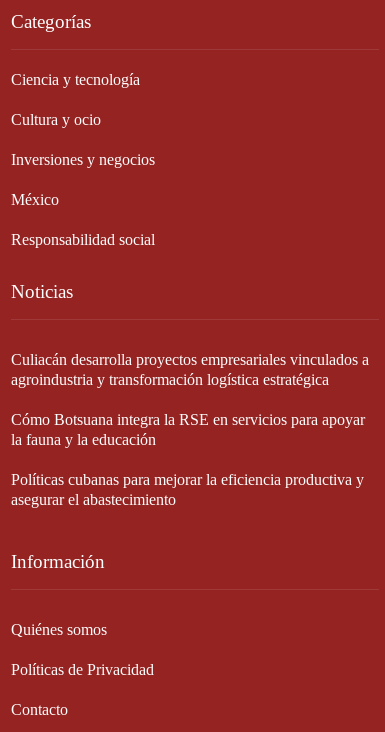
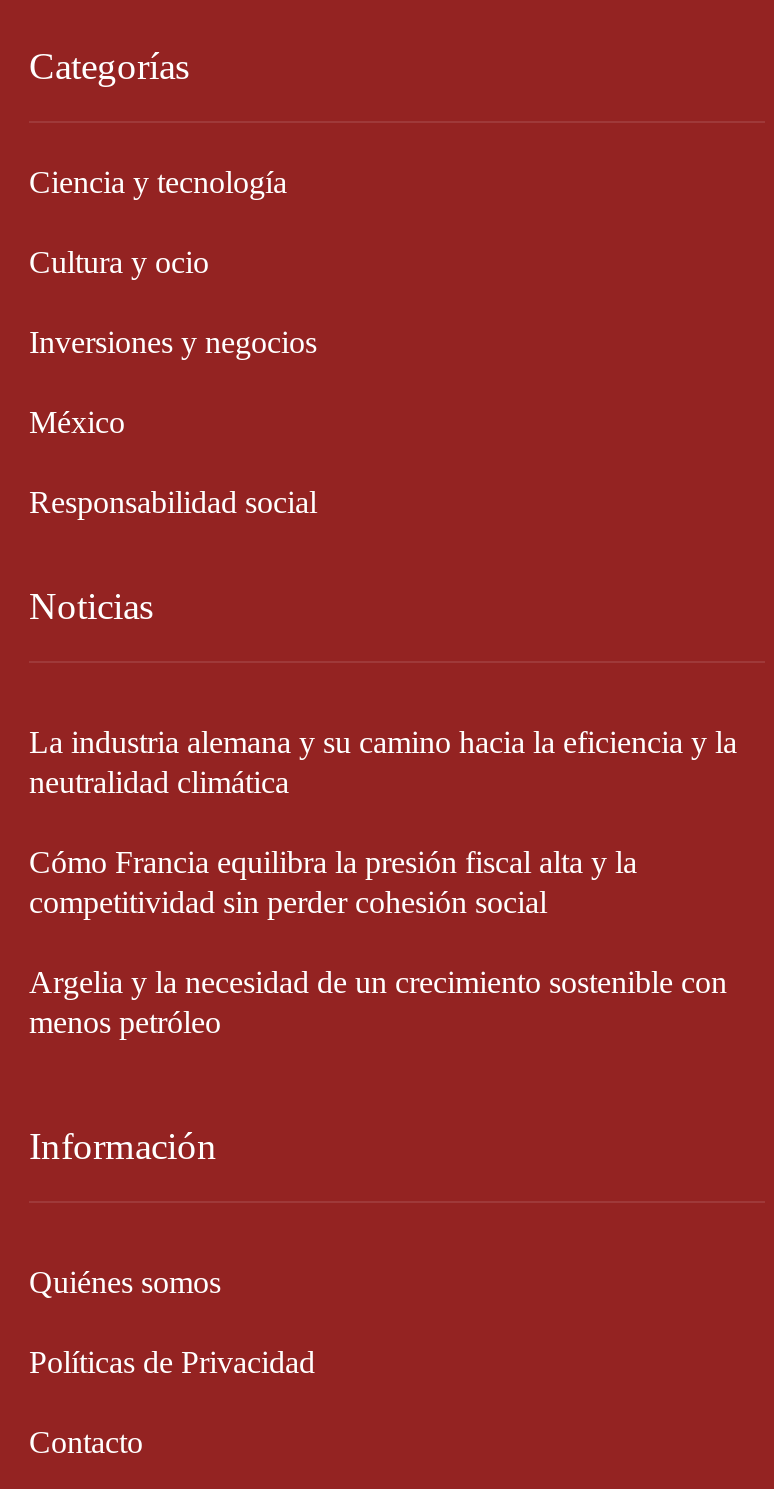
[11,351,369,388] Culiacán desarrolla proyectos empresariales vinculados a | agroindustria y transformación logística estratégica -> [29,726,737,800] La industria alemana y su camino hacia la eficiencia y la | neutralidad climática
[11,411,365,448] Cómo Botsuana integra la RSE en servicios para apoyar | la fauna y la educación -> [29,846,637,920] Cómo Francia equilibra la presión fiscal alta y la | competitividad sin perder cohesión social
[11,471,364,508] Políticas cubanas para mejorar la eficiencia productiva y | asegurar el abastecimiento -> [29,966,727,1040] Argelia y la necesidad de un crecimiento sostenible con | menos petróleo

